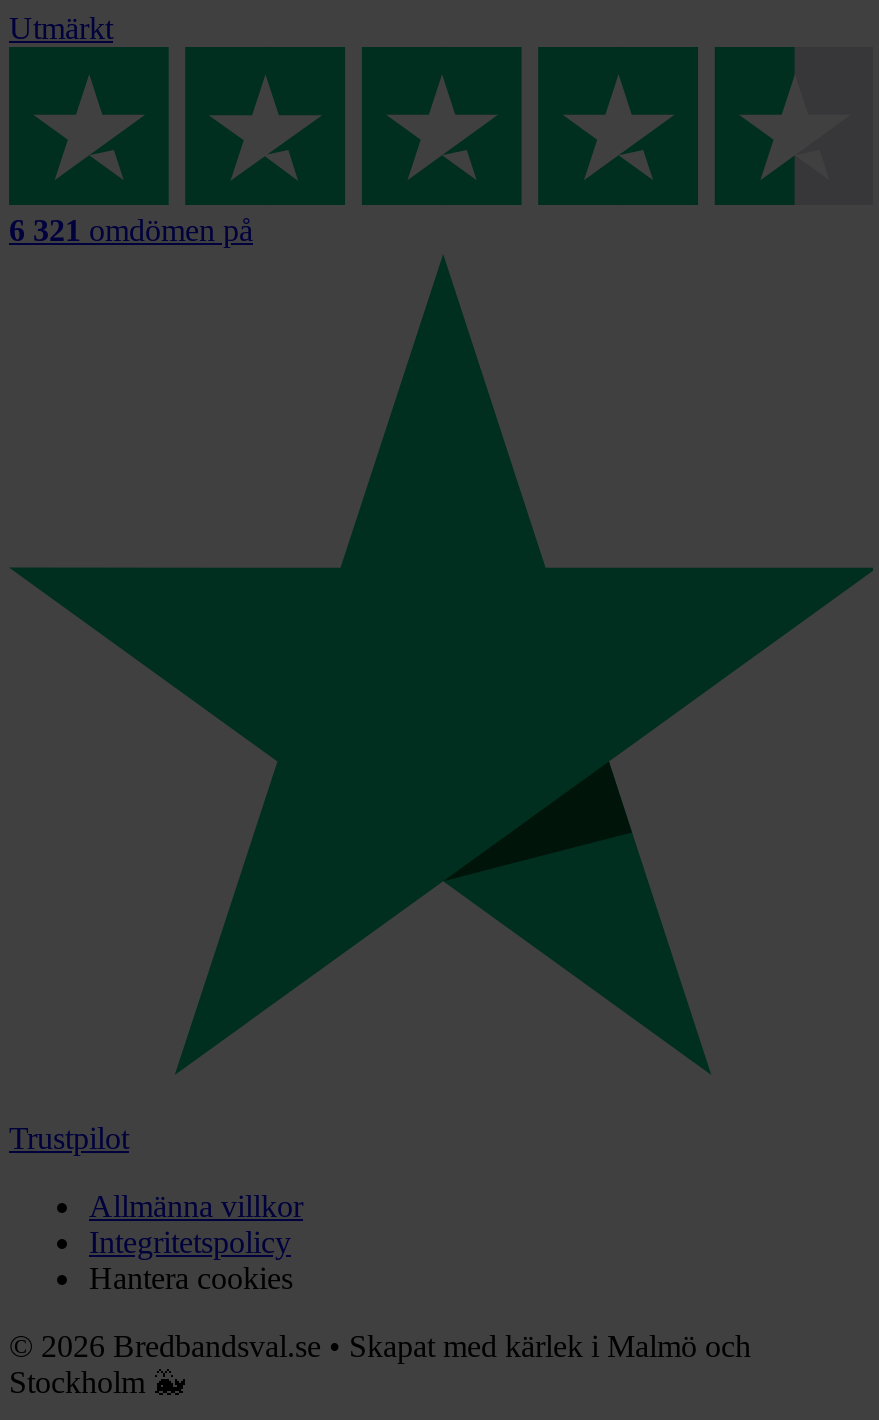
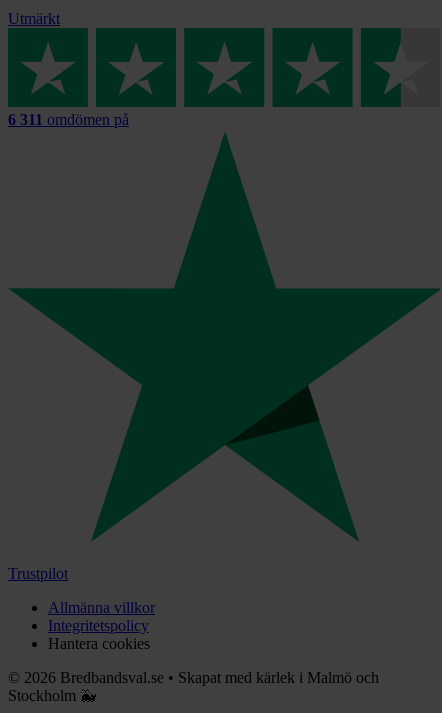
[9,213,253,247] 6 321 omdömen på -> [8,111,129,128] 6 311 omdömen på

